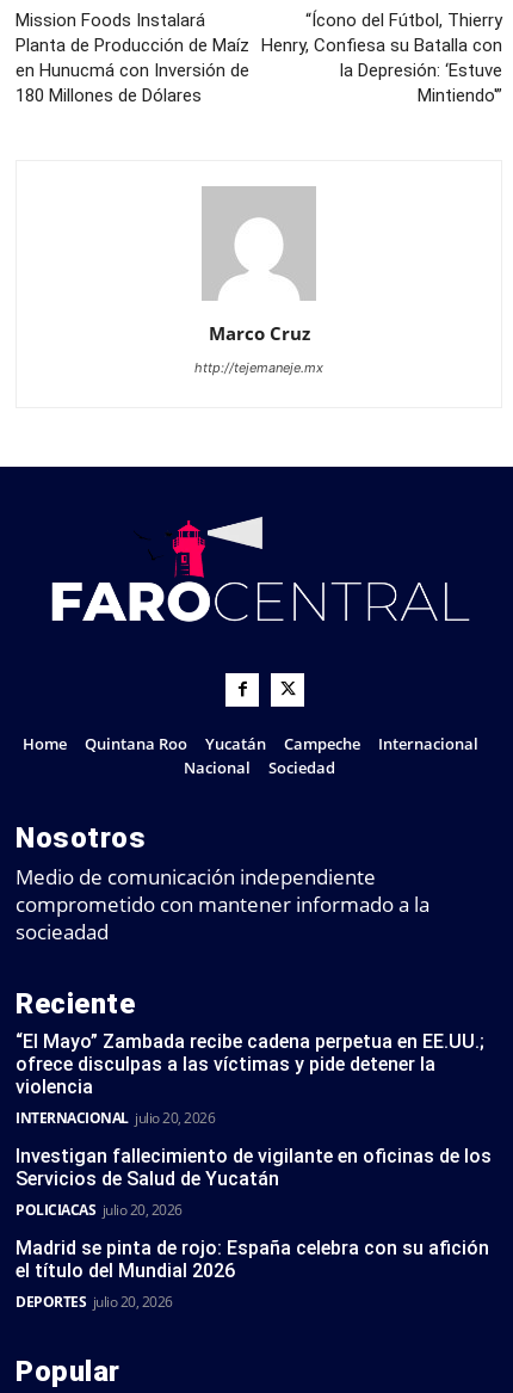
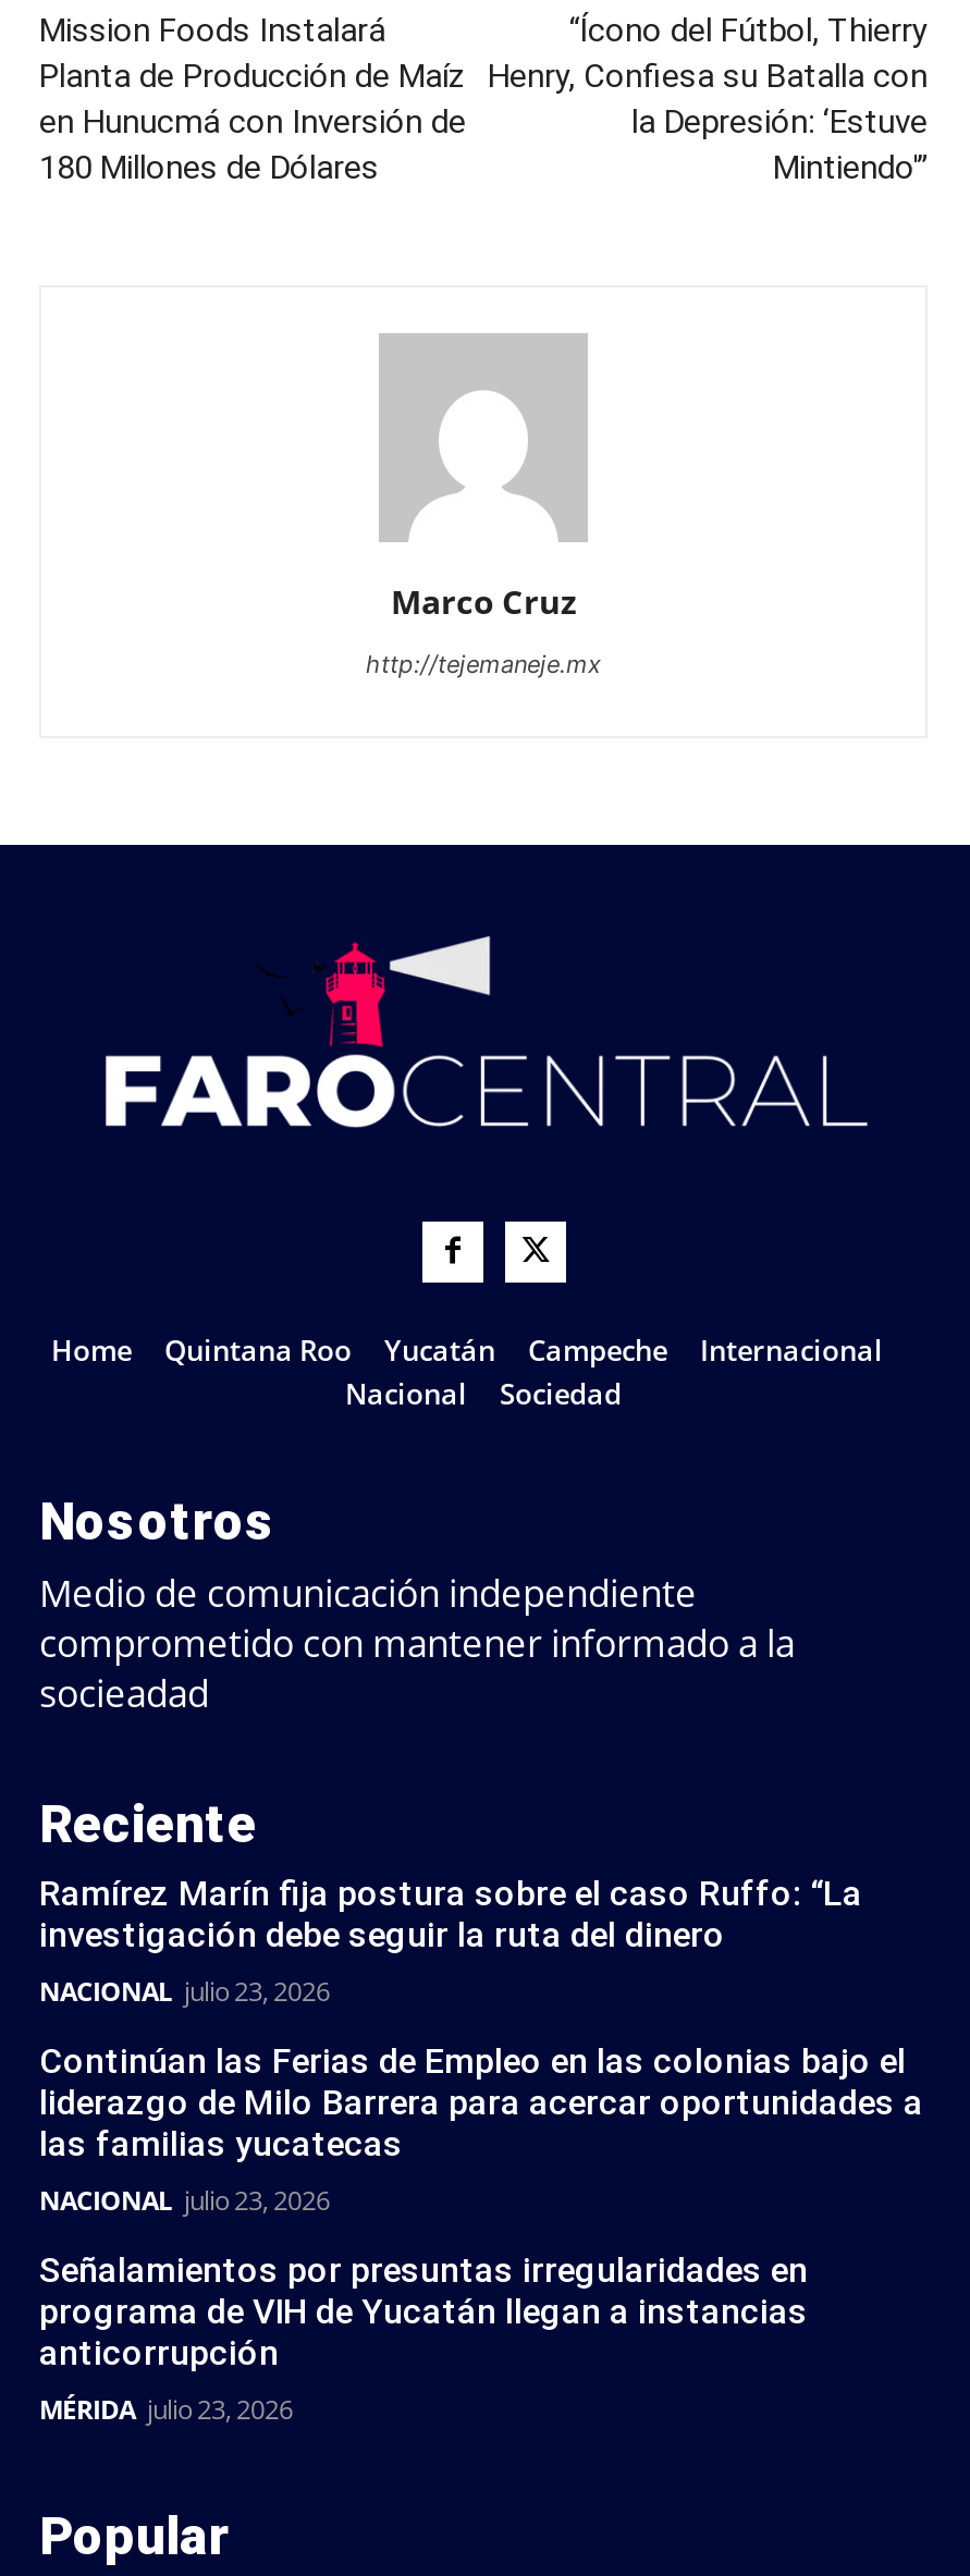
[16,1030,484,1128] “El Mayo” Zambada recibe cadena perpetua en EE.UU.; | ofrece disculpas a las víctimas y pide detener la | violencia | INTERNACIONAL julio 20, 2026 -> [39,1872,862,2009] Ramírez Marín fija postura sobre el caso Ruffo: “La | investigación debe seguir la ruta del dinero | NACIONAL julio 23, 2026
[16,1144,492,1220] Investigan fallecimiento de vigilante en oficinas de los | Servicios de Salud de Yucatán | POLICIACAS julio 20, 2026 -> [39,2040,923,2218] Continúan las Ferias de Empleo en las colonias bajo el | liderazgo de Milo Barrera para acercar oportunidades a | las familias yucatecas | NACIONAL julio 23, 2026
[16,1236,489,1311] Madrid se pinta de rojo: España celebra con su afición | el título del Mundial 2026 | DEPORTES julio 20, 2026 -> [39,2249,808,2427] Señalamientos por presuntas irregularidades en | programa de VIH de Yucatán llegan a instancias | anticorrupción | MÉRIDA julio 23, 2026

